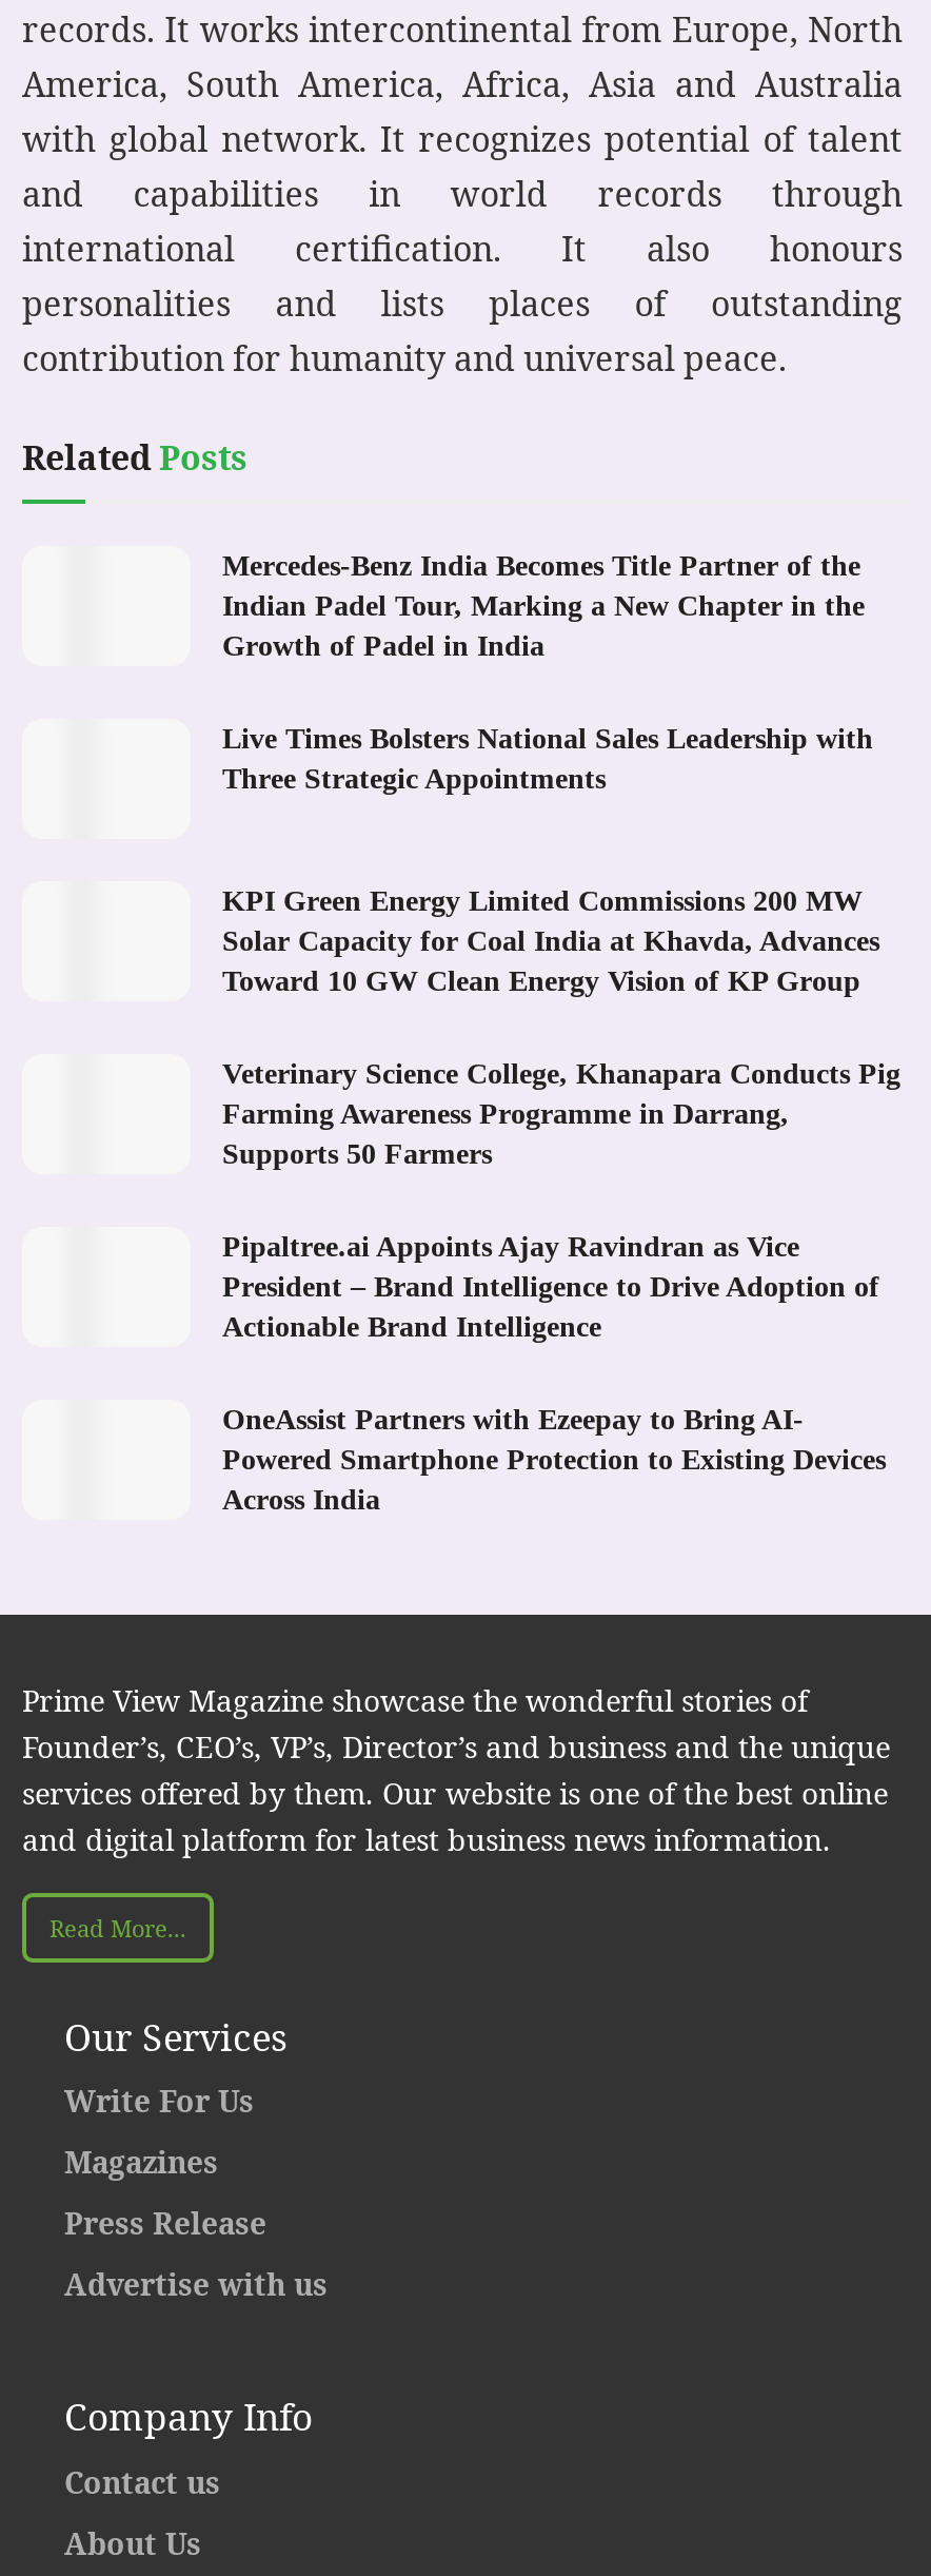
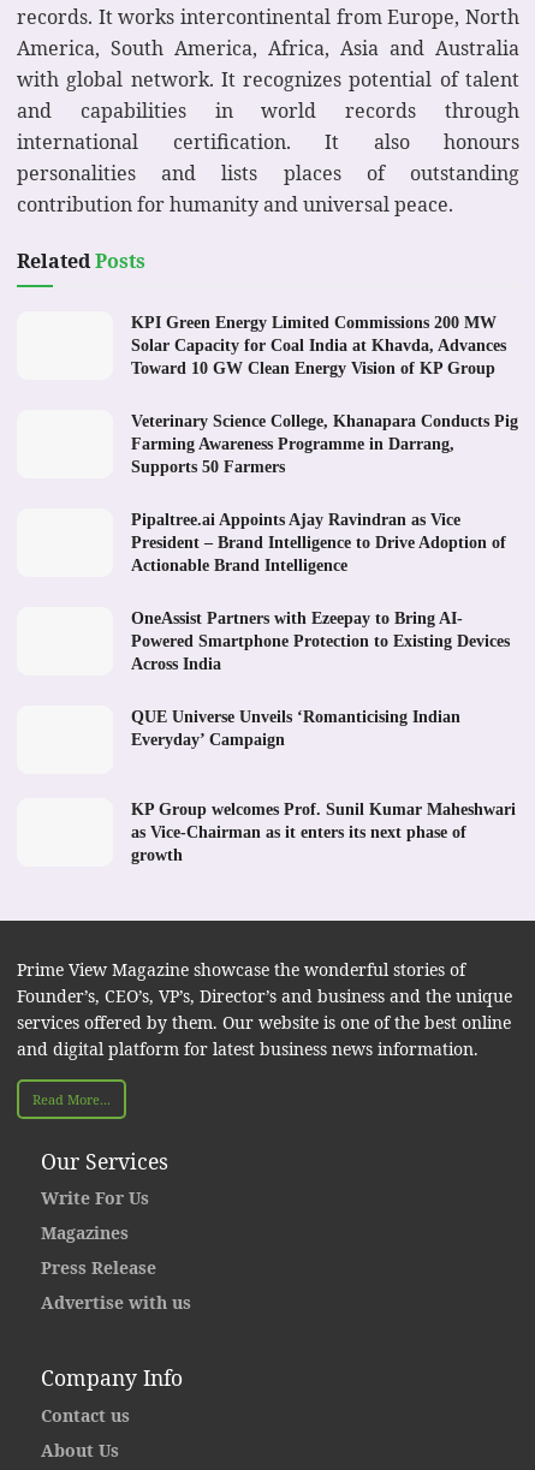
[222,550,873,794] Mercedes-Benz India Becomes Title Partner of the | Indian Padel Tour, Marking a New Chapter in the | Growth of Padel in India | Live Times Bolsters National Sales Leadership with | Three Strategic Appointments -> none
moved [222,885,900,1515] -> [131,313,518,673]: KPI Green Energy Limited Commissions 200 MW | Solar Capacity for Coal India at Khavda, Advances | Toward 10 GW Clean Energy Vision of KP Group | ... | Powered Smartphone Protection to Existing Devices | Across India
none -> [131,708,460,749] QUE Universe Unveils ‘Romanticising Indian | Everyday’ Campaign
none -> [131,800,516,864] KP Group welcomes Prof. Sunil Kumar Maheshwari | as Vice-Chairman as it enters its next phase of | growth

